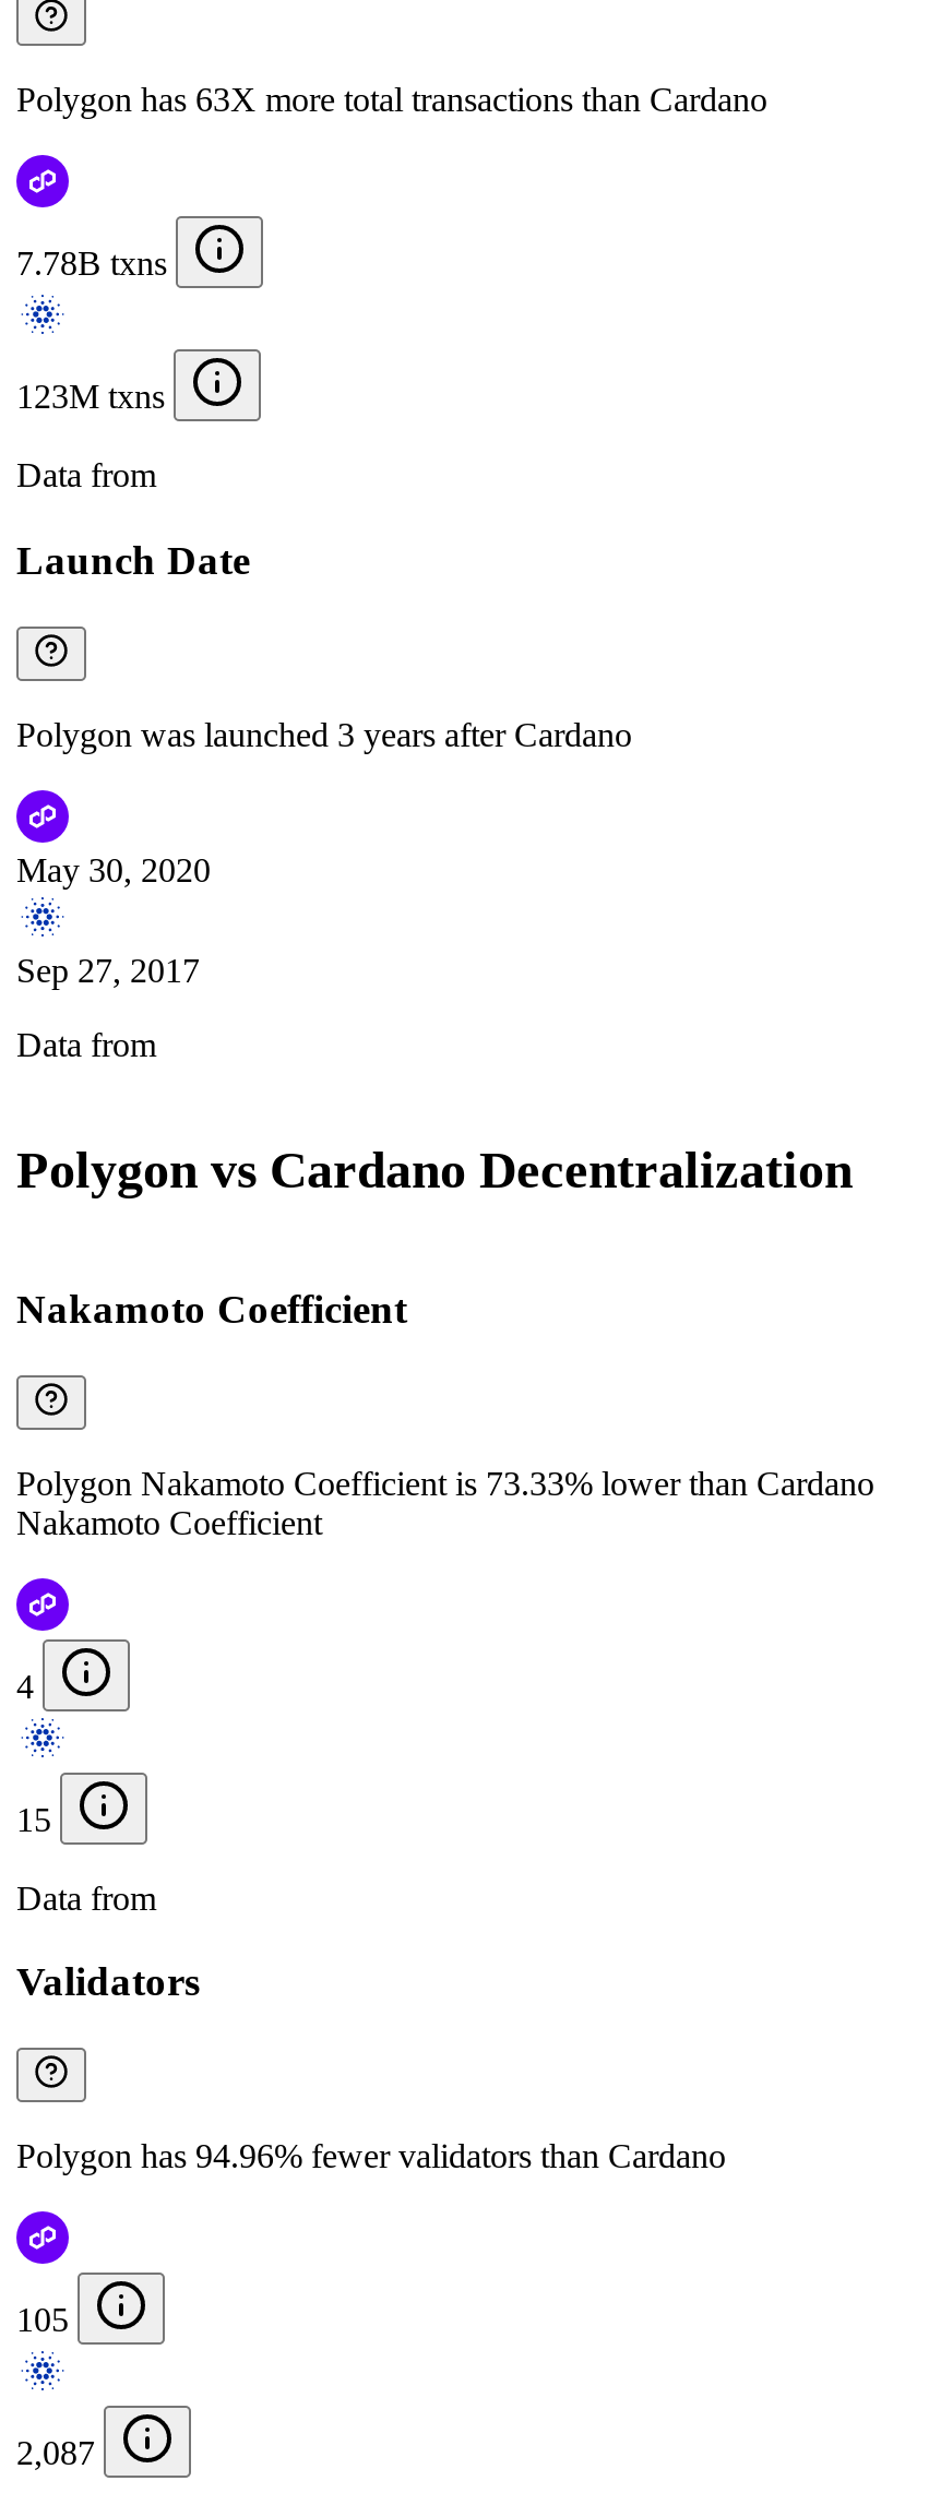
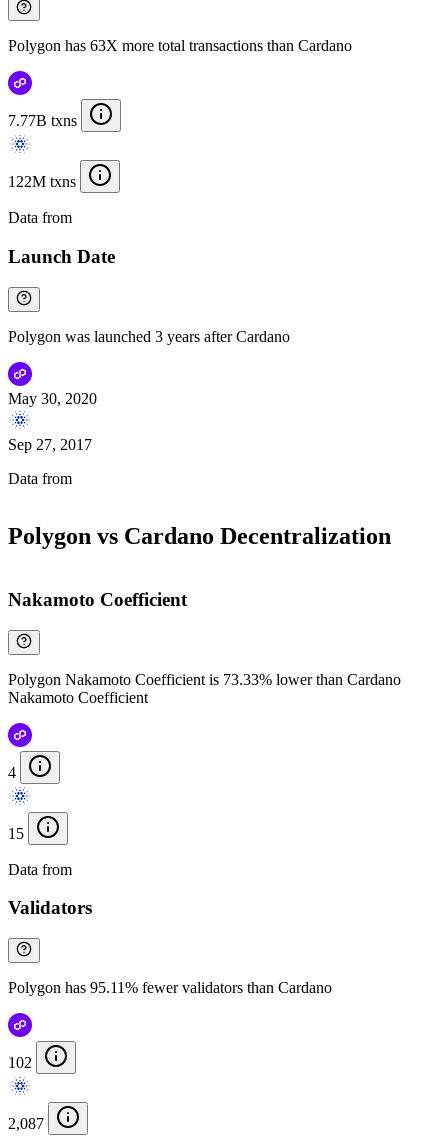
[16,245,167,282] 7.78B txns -> [8,112,77,129] 7.77B txns
[16,378,165,415] 123M txns -> [8,173,76,190] 122M txns
[16,2138,726,2175] Polygon has 94.96% fewer validators than Cardano -> [8,979,332,996] Polygon has 95.11% fewer validators than Cardano
[16,2301,69,2338] 105 -> [8,1054,32,1071] 102

